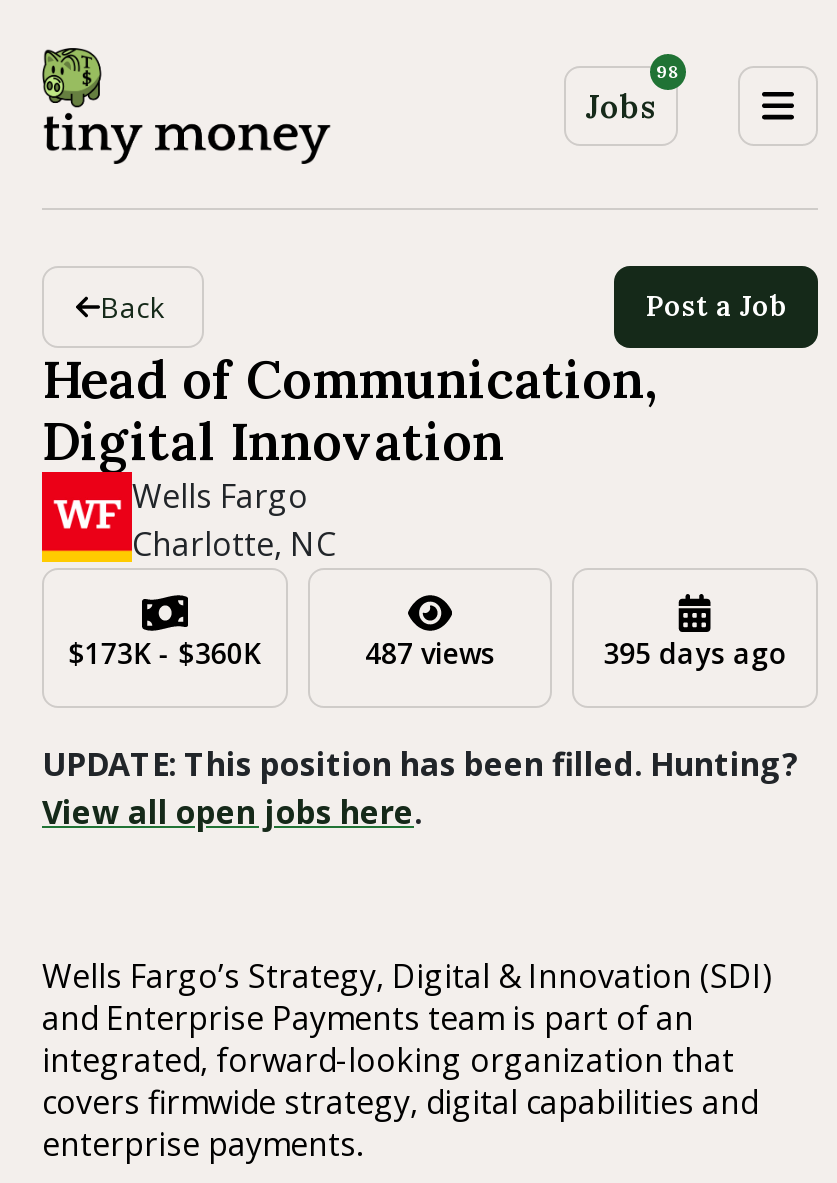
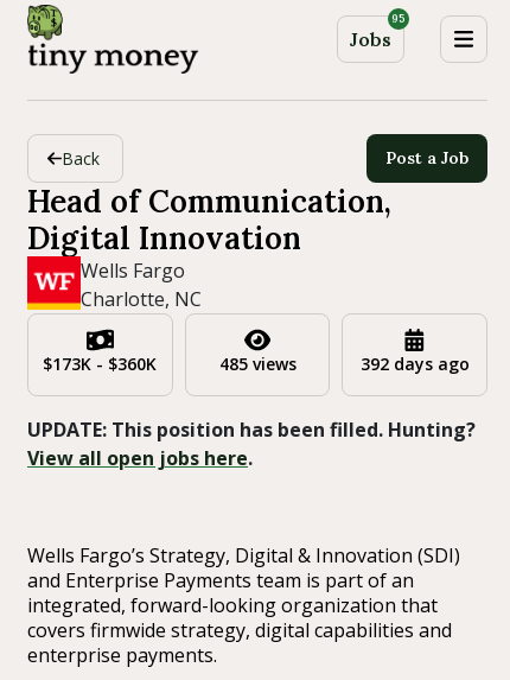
[656,60,680,82] 98 -> [391,12,406,25] 95
[365,634,495,672] 487 views -> [219,353,296,375] 485 views
[603,634,787,672] 395 days ago -> [360,353,469,375] 392 days ago

